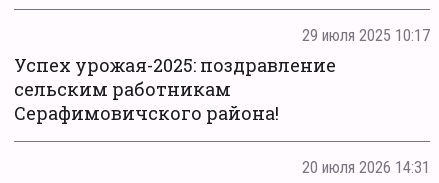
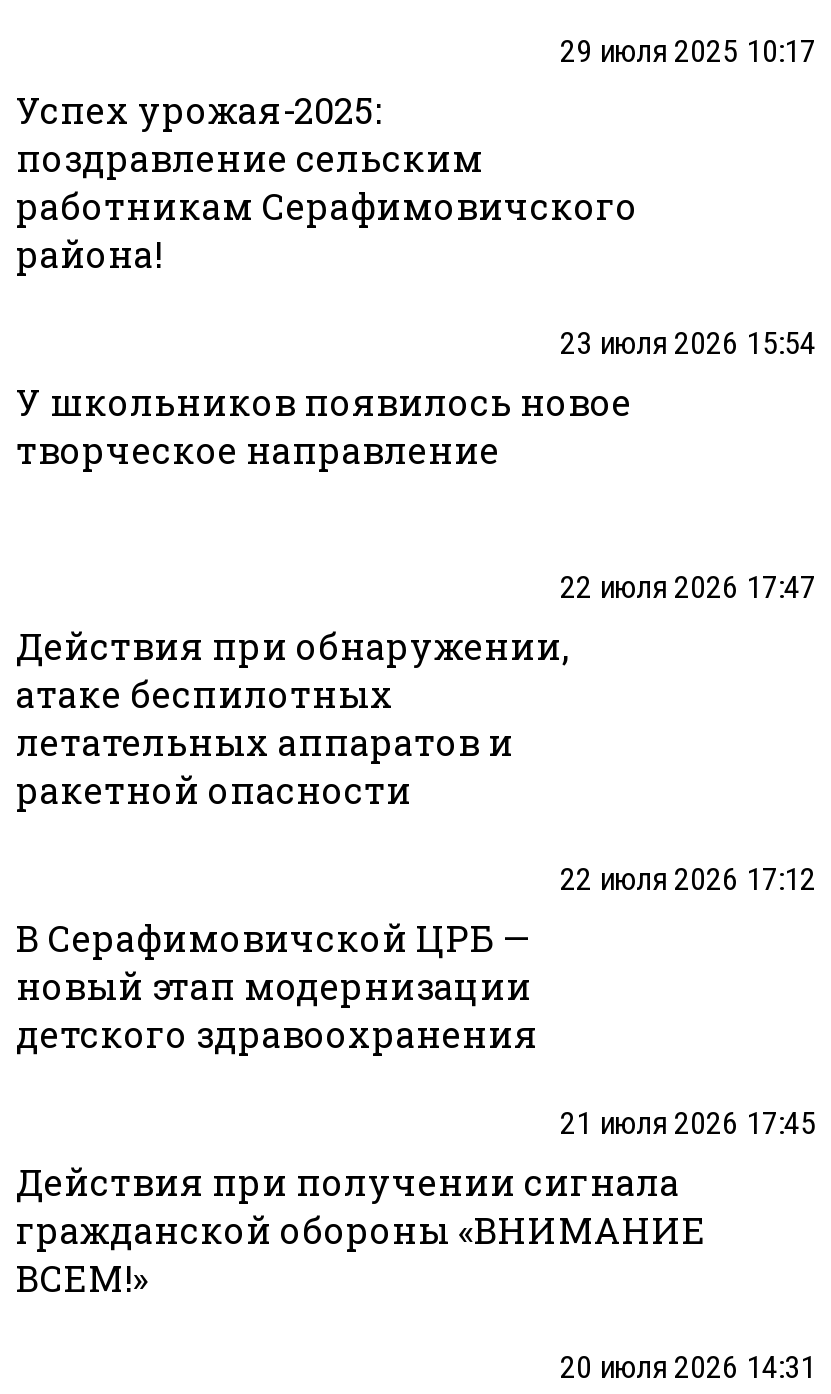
[14,52,336,124] Успех урожая-2025: поздравление | сельским работникам | Серафимовичского района! -> [16,85,816,1301] Успех урожая-2025: | поздравление сельским | работникам Серафимовичского | района! | 23 июля 2026 15:54 | У школьников появилось новое | творческое направление | 22 июля 2026 17:47 | Действия при обнаружении, | атаке беспилотных | летательных аппаратов и | ракетной опасности | 22 июля 2026 17:12 | В Серафимовичской ЦРБ — | новый этап модернизации | детского здравоохранения | 21 июля 2026 17:45 | Действия при получении сигнала | гражданской обороны «ВНИМАНИЕ | ВСЕМ!»

